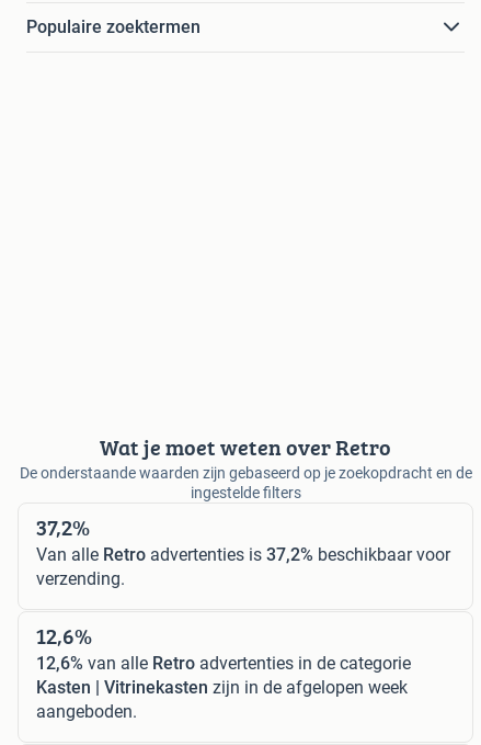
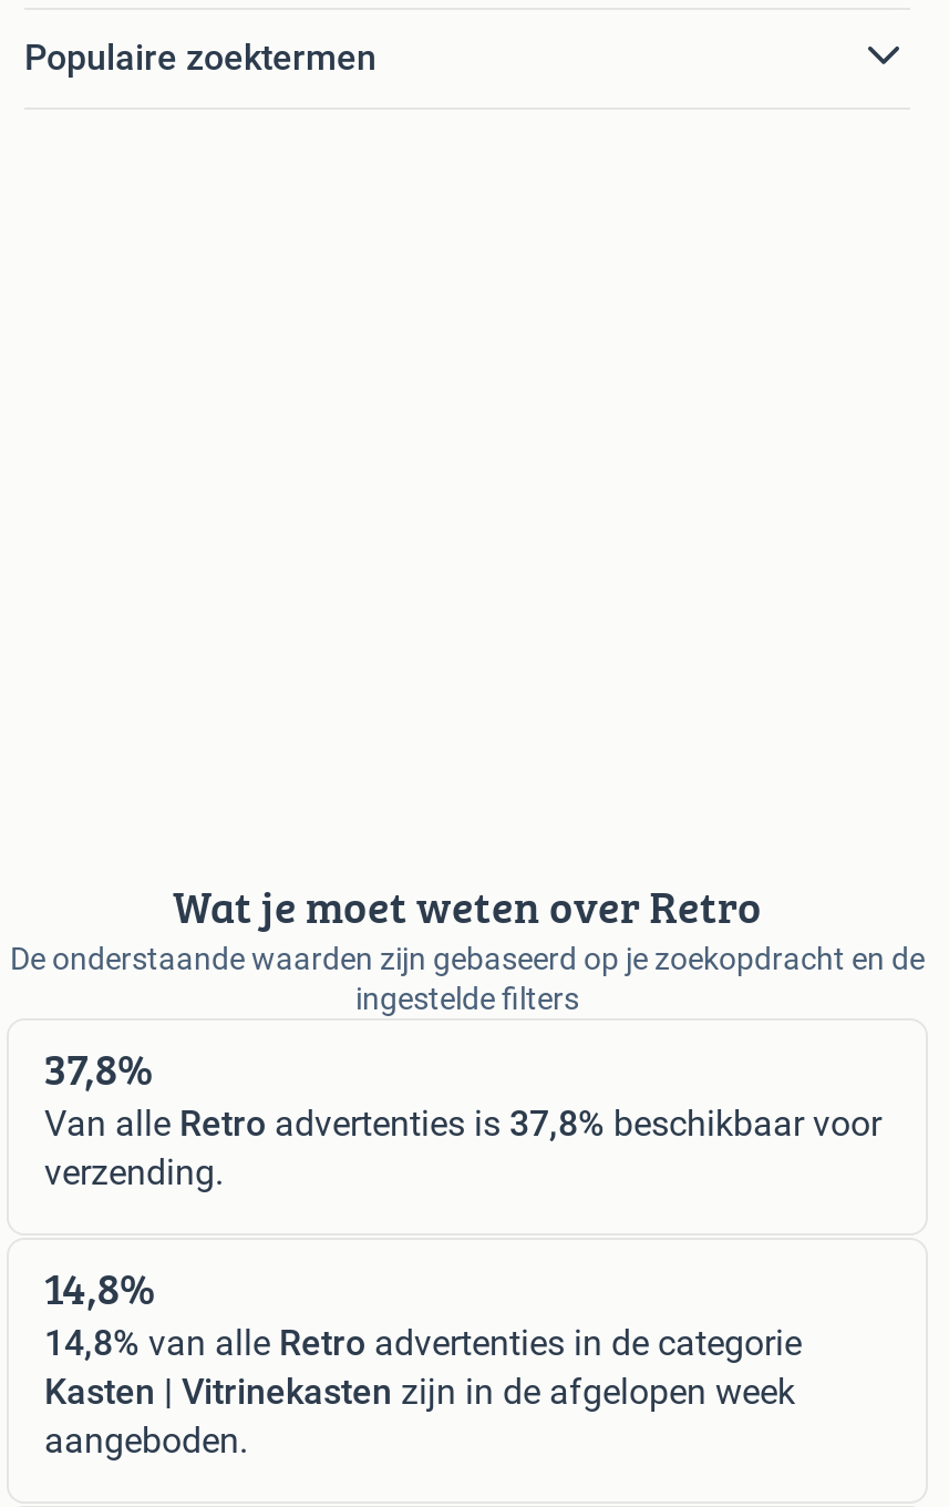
[36,512,90,544] 37,2% -> [44,1036,153,1100] 37,8%
[36,545,450,565] Van alle Retro advertenties is 37,2% beschikbaar voor -> [44,1102,881,1144] Van alle Retro advertenties is 37,8% beschikbaar voor
[36,620,92,652] 12,6% -> [44,1255,155,1320] 14,8%
[36,653,411,674] 12,6% van alle Retro advertenties in de categorie -> [44,1322,802,1364] 14,8% van alle Retro advertenties in de categorie

